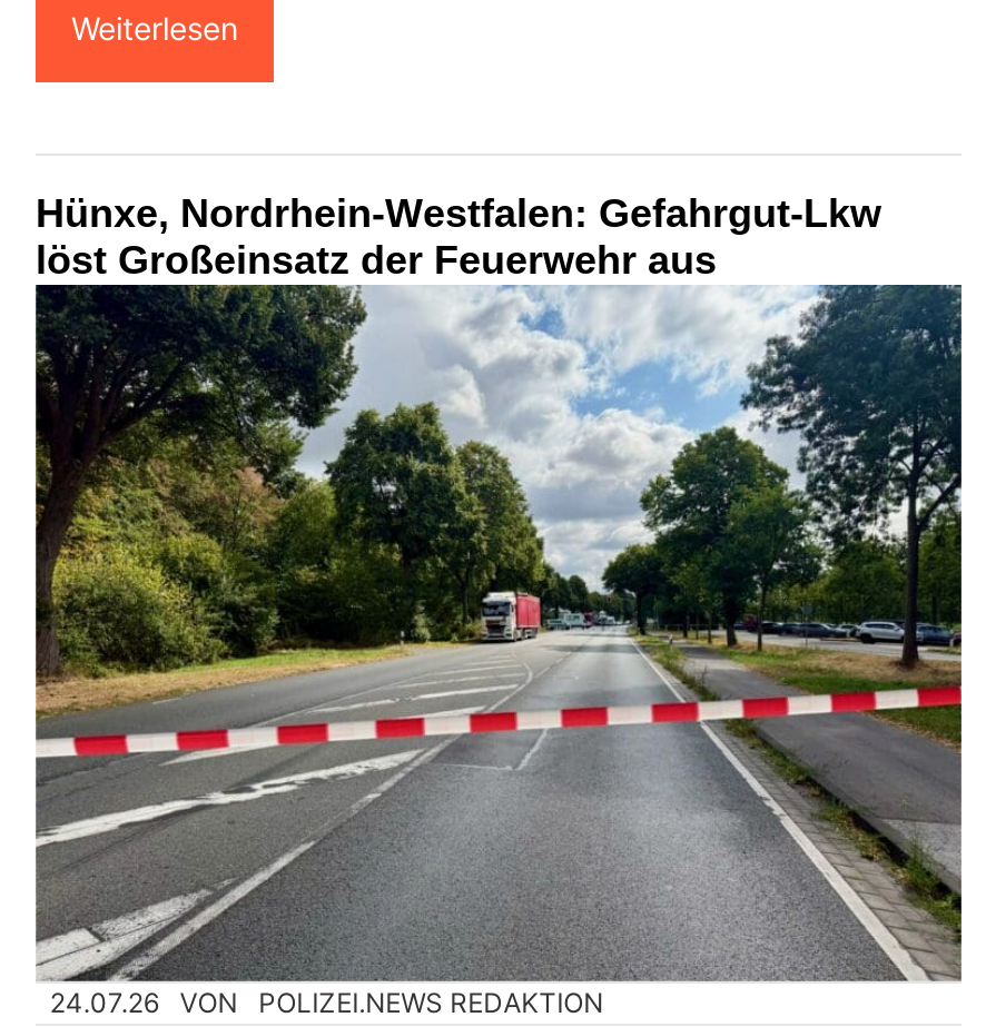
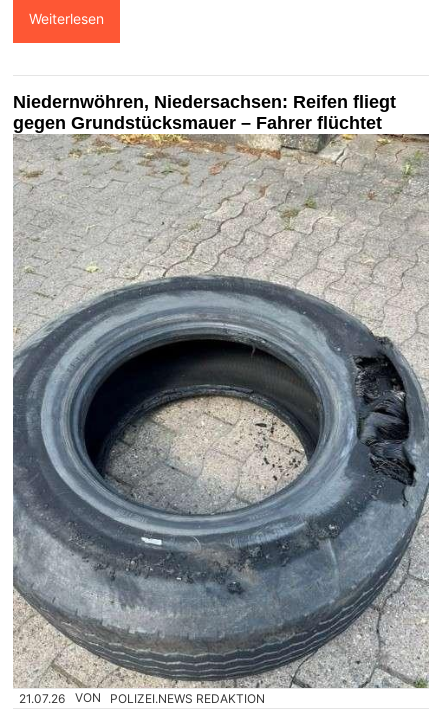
[36,192,881,283] Hünxe, Nordrhein-Westfalen: Gefahrgut-Lkw | löst Großeinsatz der Feuerwehr aus -> [13,92,396,133] Niedernwöhren, Niedersachsen: Reifen fliegt | gegen Grundstücksmauer – Fahrer flüchtet
[36,284,962,1019] [image] | 24.07.26 VON POLIZEI.NEWS REDAKTION -> [12,133,429,705] [image] | 21.07.26 VON POLIZEI.NEWS REDAKTION

